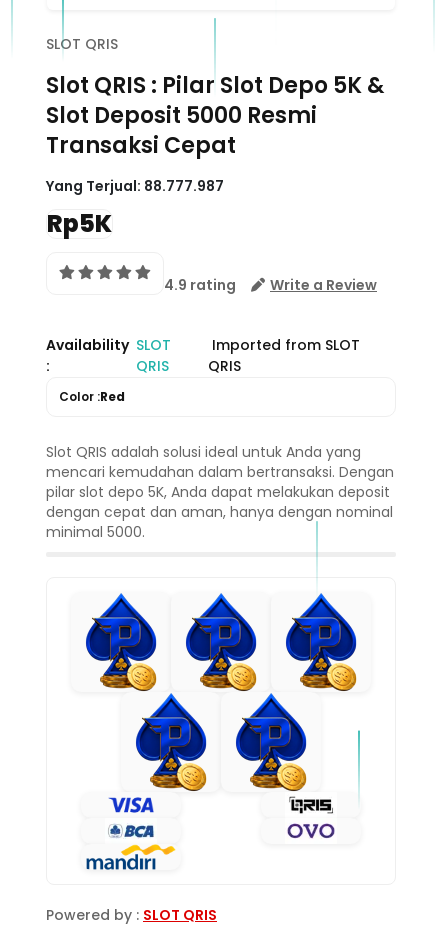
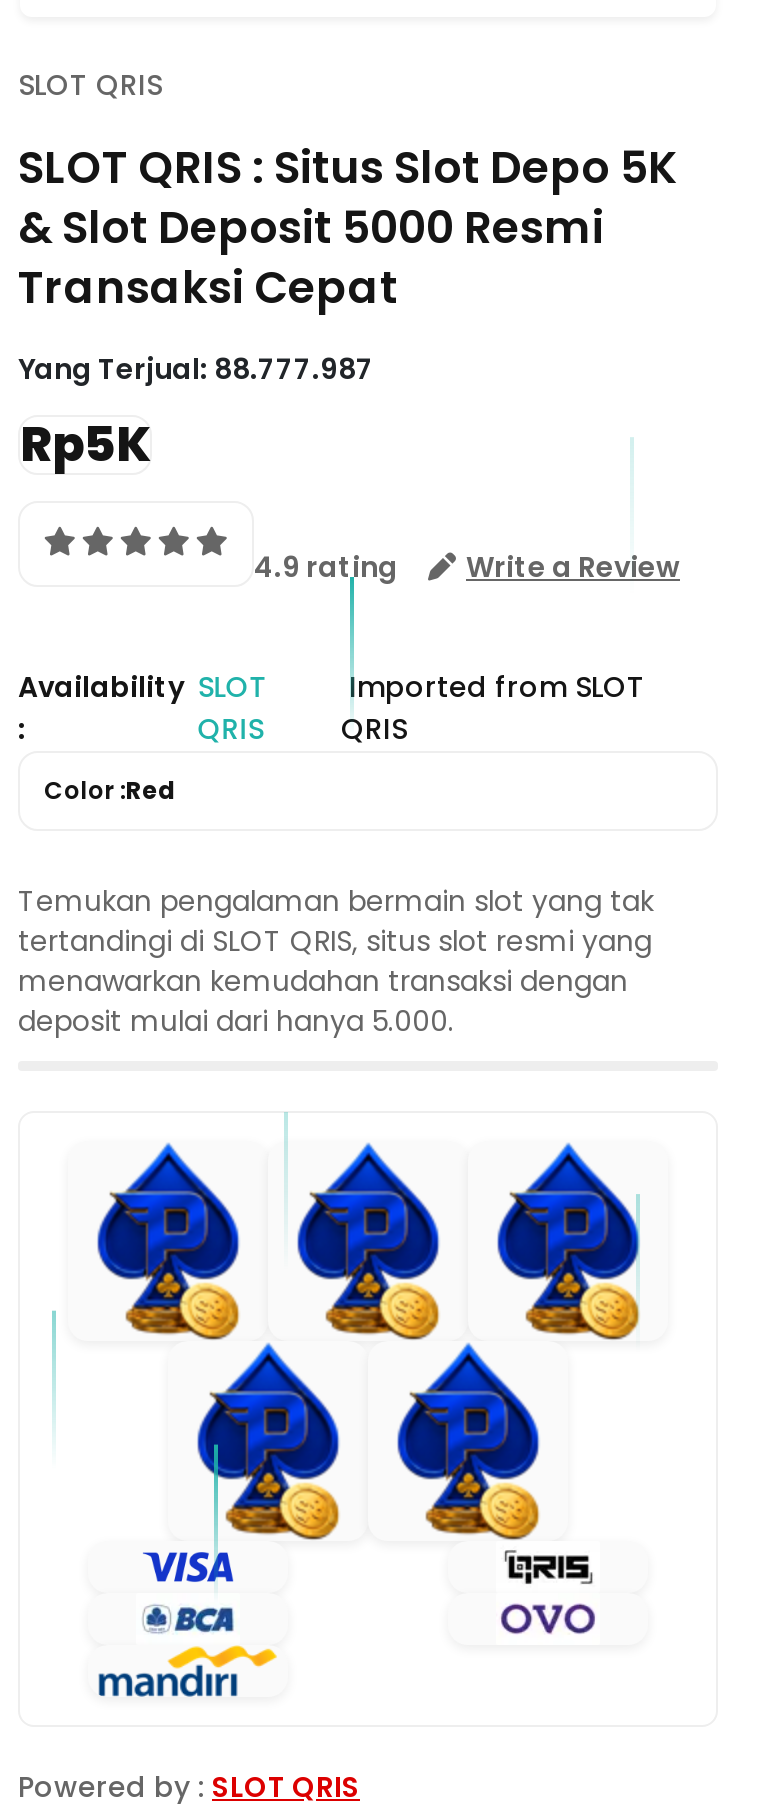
[46,69,384,130] Slot QRIS : Pilar Slot Depo 5K & | Slot Deposit 5000 Resmi -> [18,136,678,258] SLOT QRIS : Situs Slot Depo 5K | & Slot Deposit 5000 Resmi
[46,441,394,541] Slot QRIS adalah solusi ideal untuk Anda yang | mencari kemudahan dalam bertransaksi. Dengan | pilar slot depo 5K, Anda dapat melakukan deposit | dengan cepat dan aman, hanya dengan nominal | minimal 5000. -> [18,880,654,1040] Temukan pengalaman bermain slot yang tak | tertandingi di SLOT QRIS, situs slot resmi yang | menawarkan kemudahan transaksi dengan | deposit mulai dari hanya 5.000.

